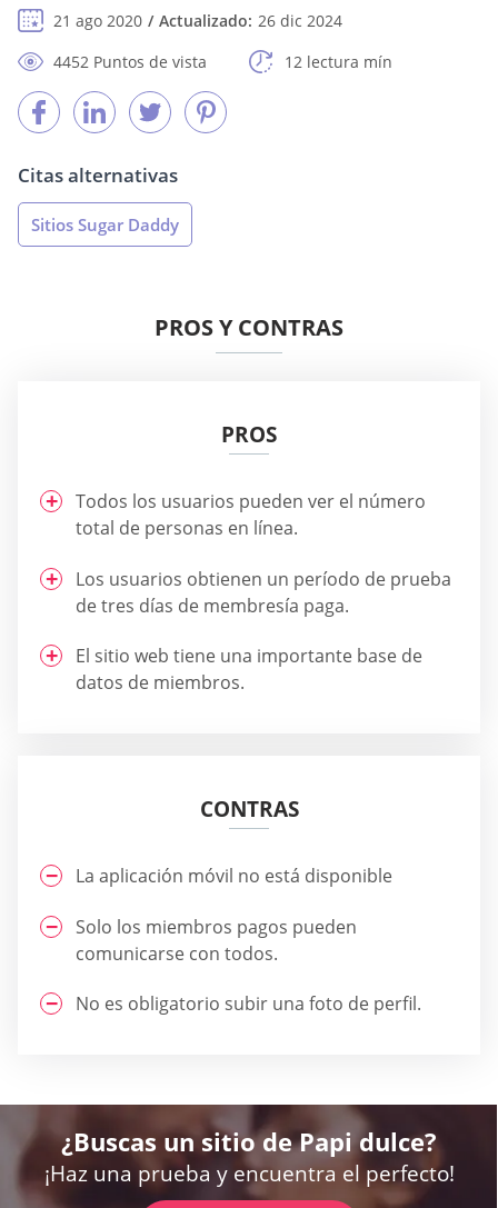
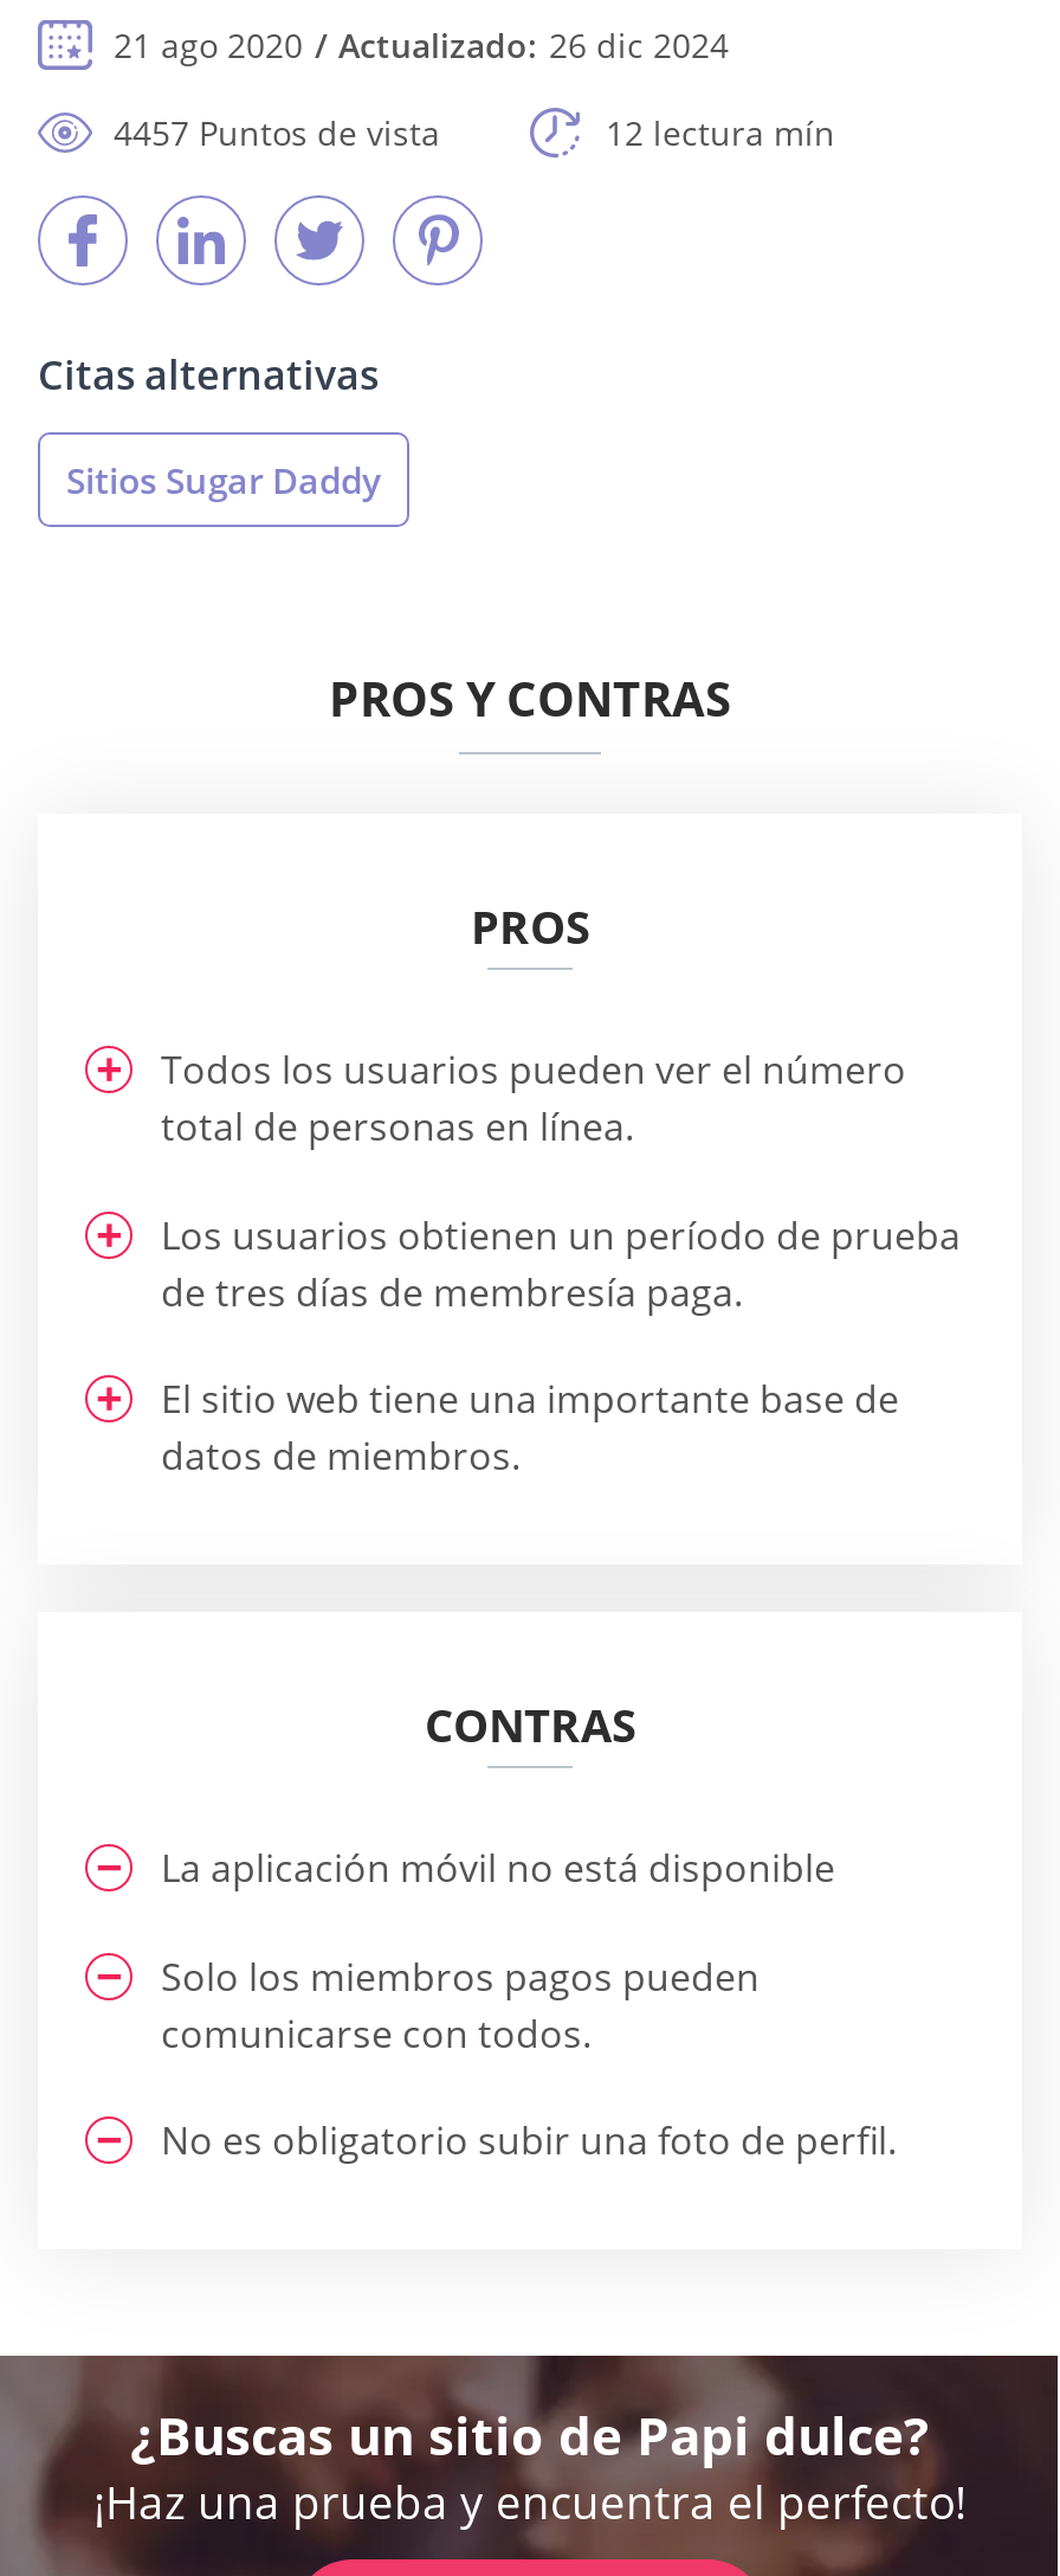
[53,51,207,72] 4452 Puntos de vista -> [114,111,440,156] 4457 Puntos de vista

